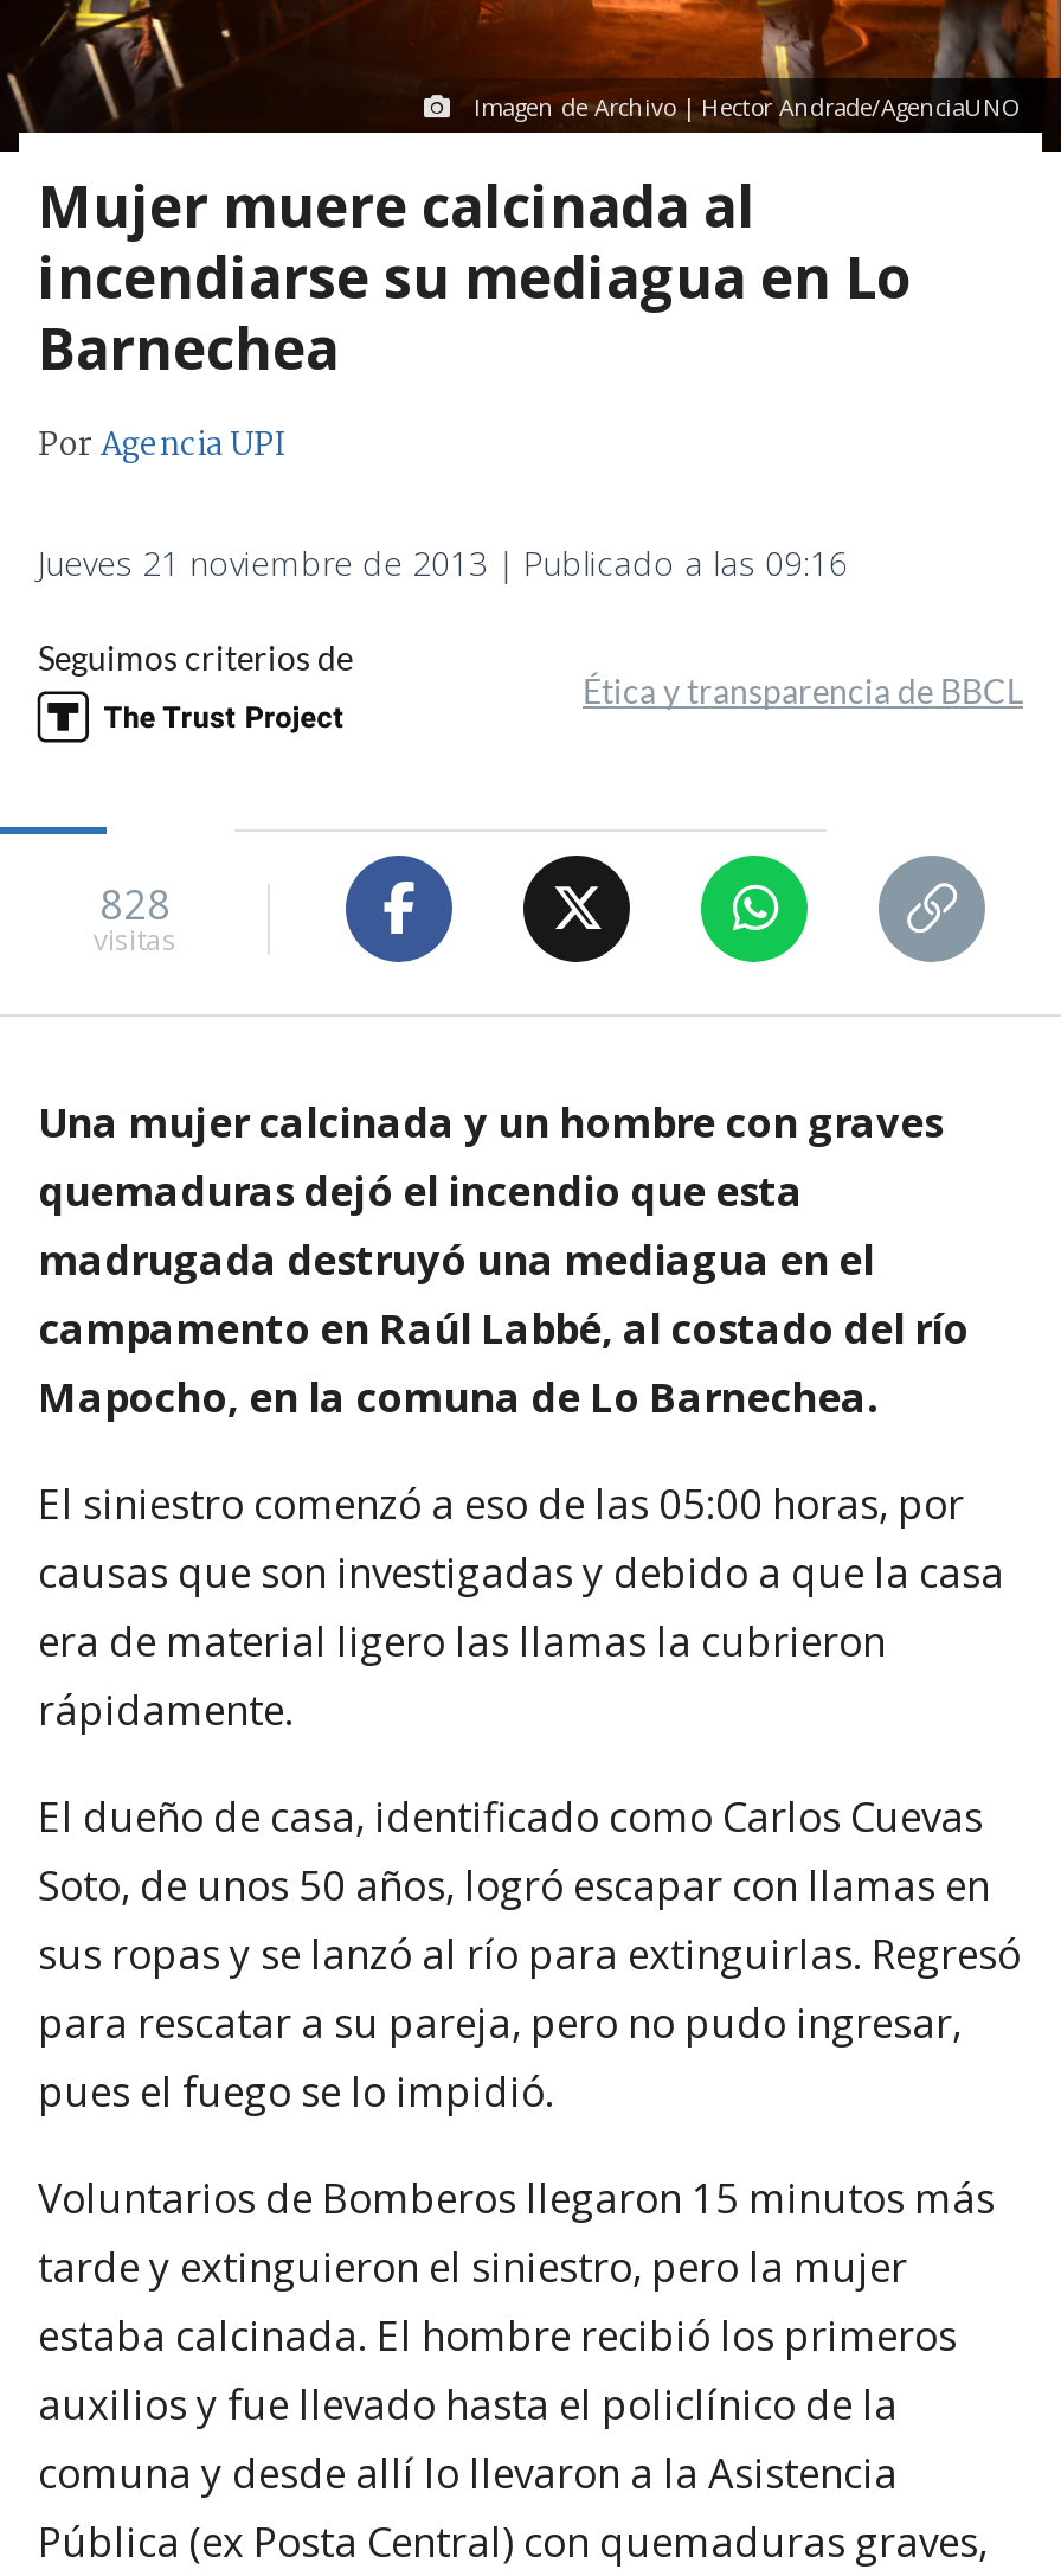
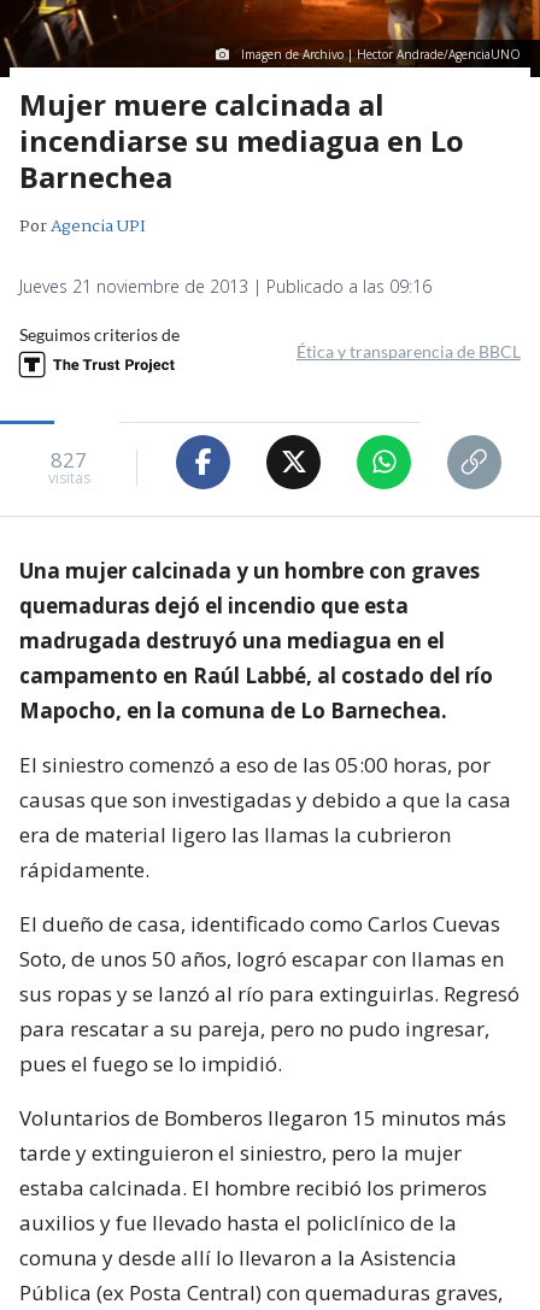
[99,878,171,932] 828 -> [51,446,87,474] 827

